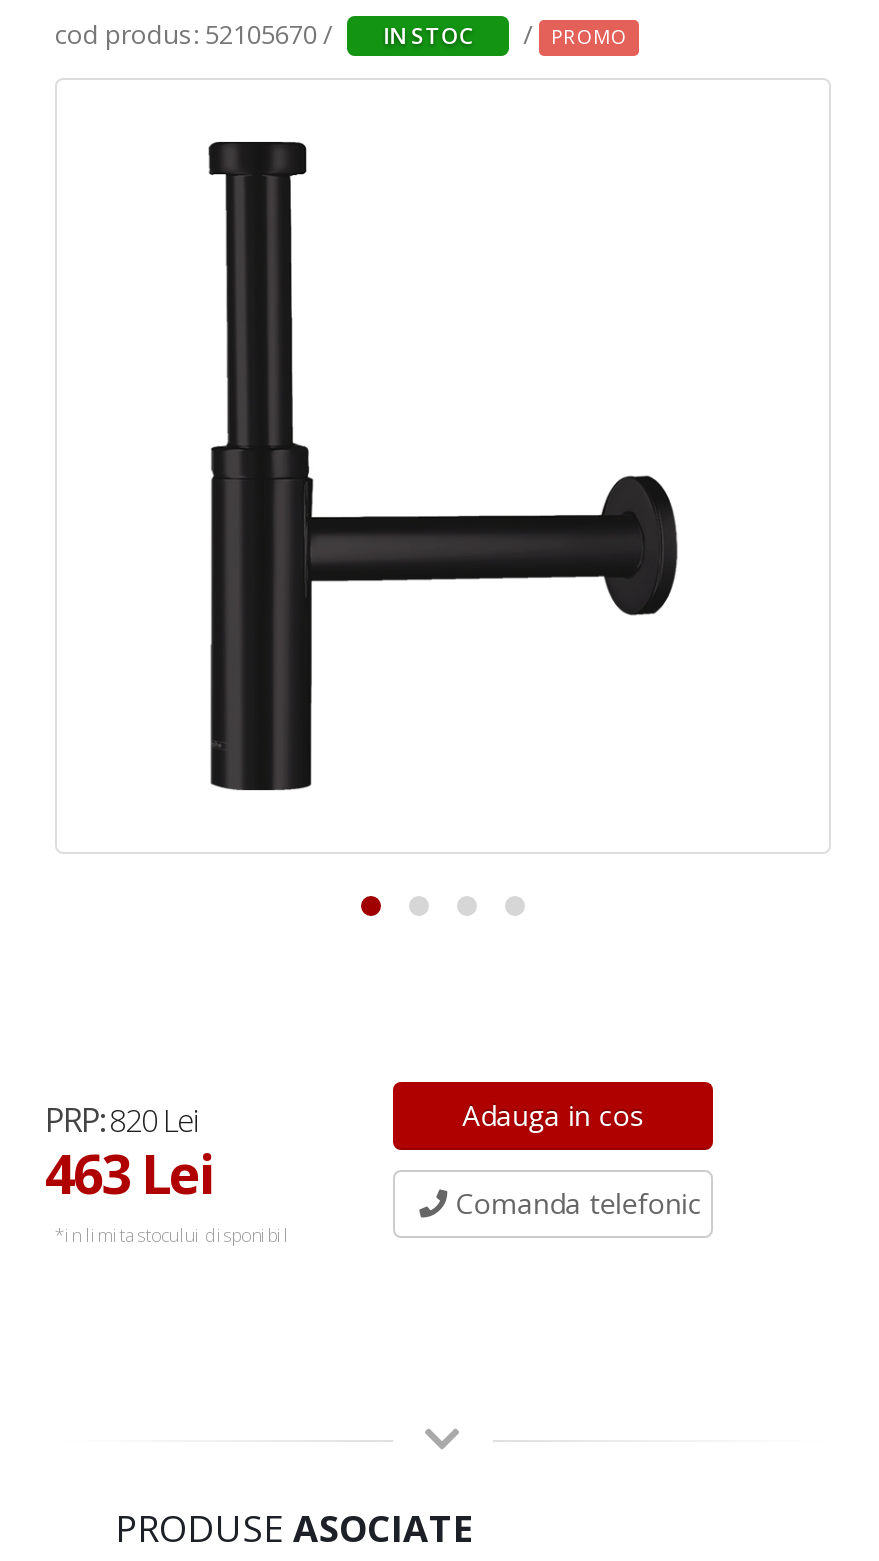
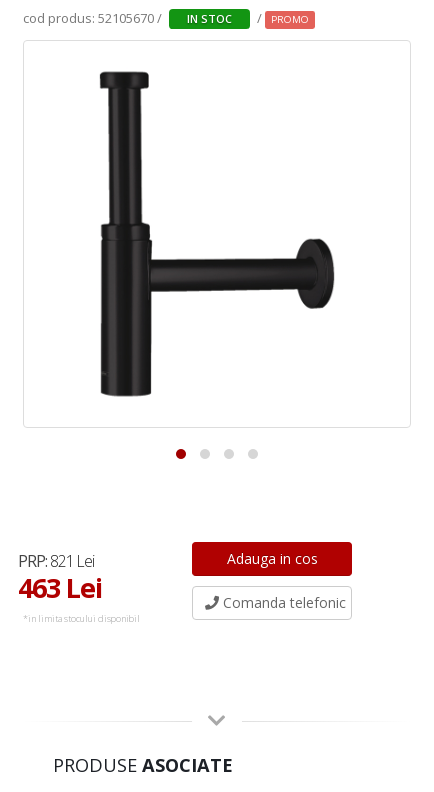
[45,1098,197,1142] PRP:820 Lei -> [18,550,94,572] PRP:821 Lei

